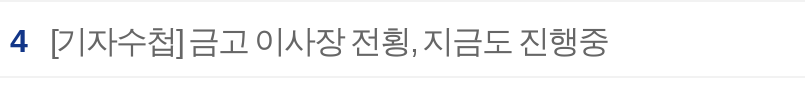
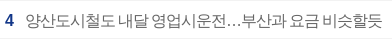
[50,24,608,58] [기자수첩] 금고 이사장 전횡, 지금도 진행중 -> [25,12,382,29] 양산도시철도 내달 영업시운전…부산과 요금 비슷할듯

